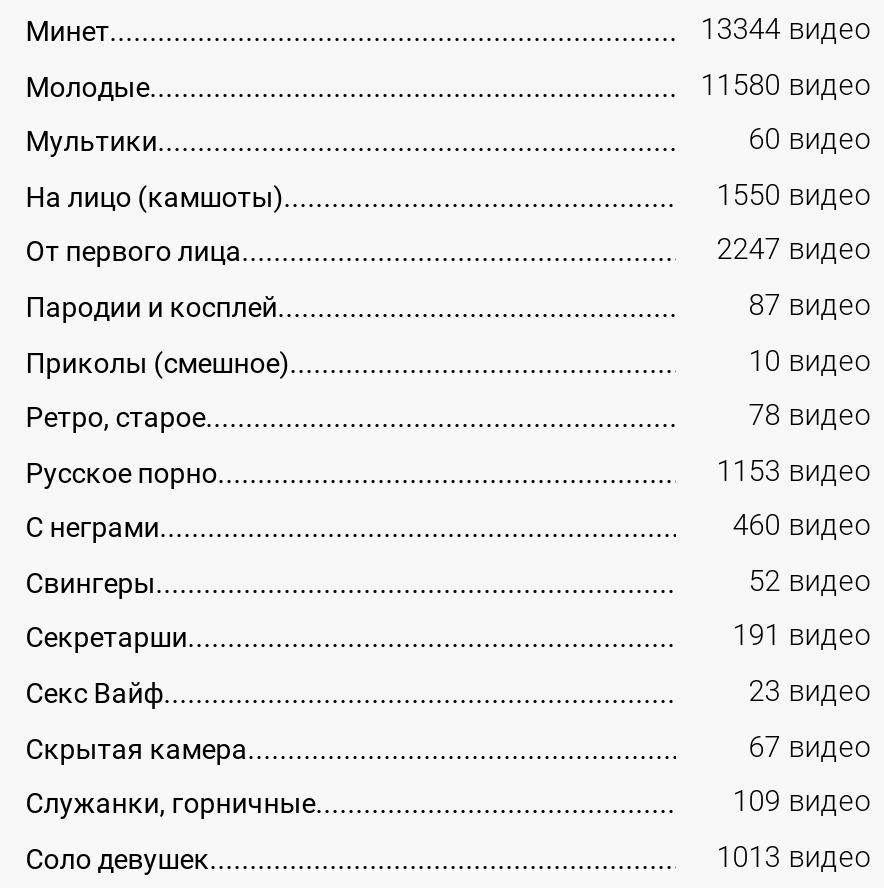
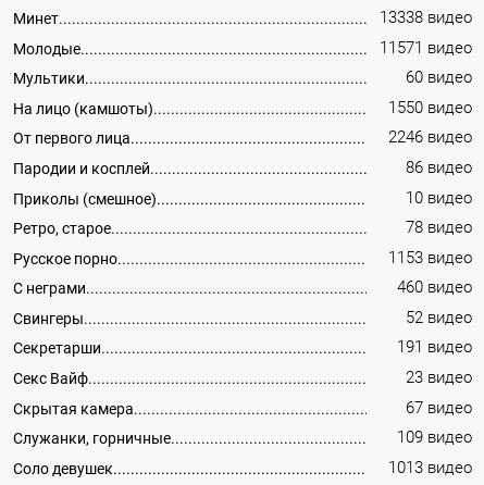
[701,13,871,47] 13344 видео -> [380,9,472,27] 13338 видео
[701,68,871,102] 11580 видео -> [380,39,472,57] 11571 видео
[717,234,871,268] 2247 видео -> [389,129,472,147] 2246 видео
[749,289,871,323] 87 видео -> [406,159,472,177] 86 видео

